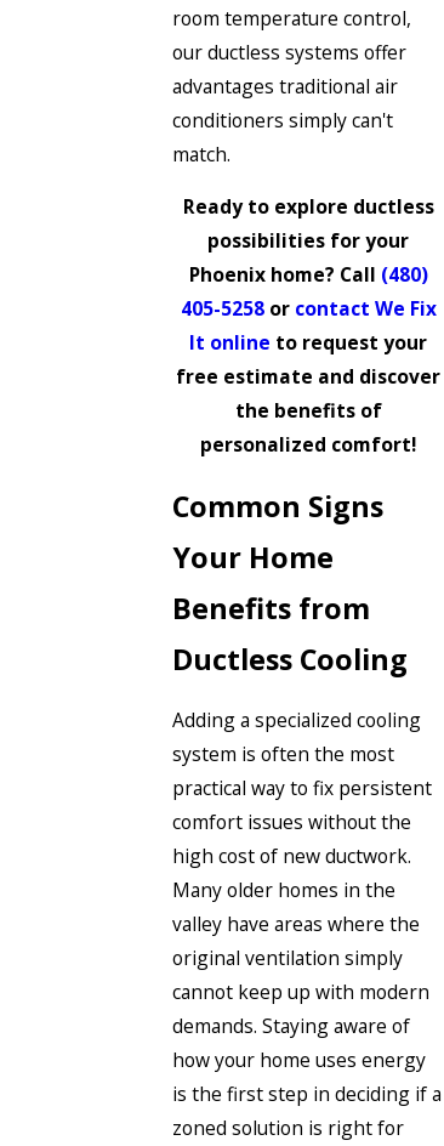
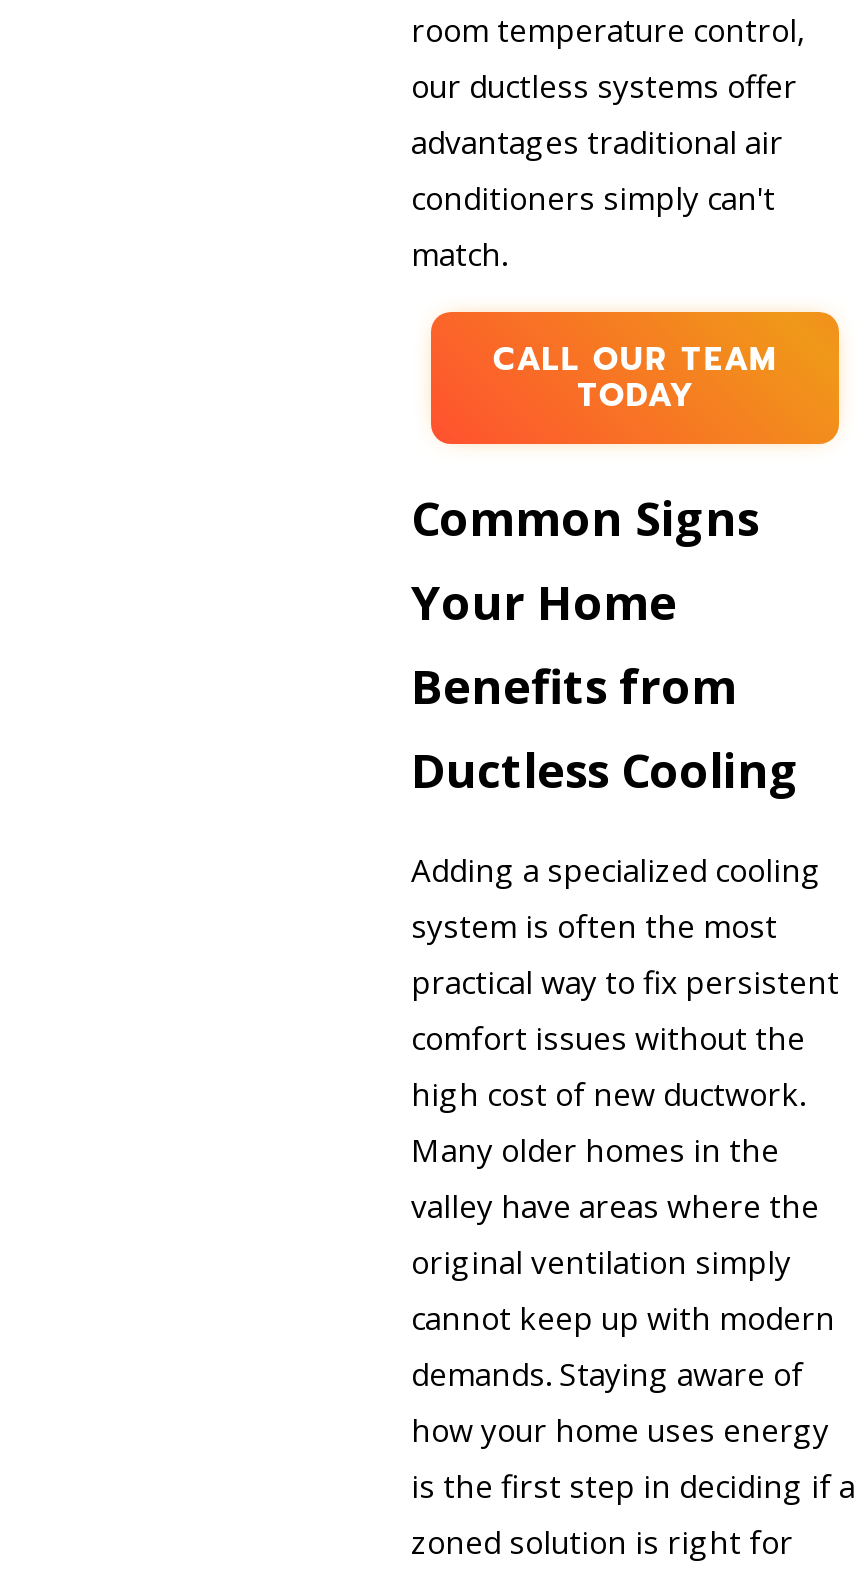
[176,193,440,458] Ready to explore ductless | possibilities for your | Phoenix home? Call (480) | 405-5258 or contact We Fix | It online to request your | free estimate and discover | the benefits of | personalized comfort! -> [493,337,777,421] CALL OUR TEAM | TODAY

